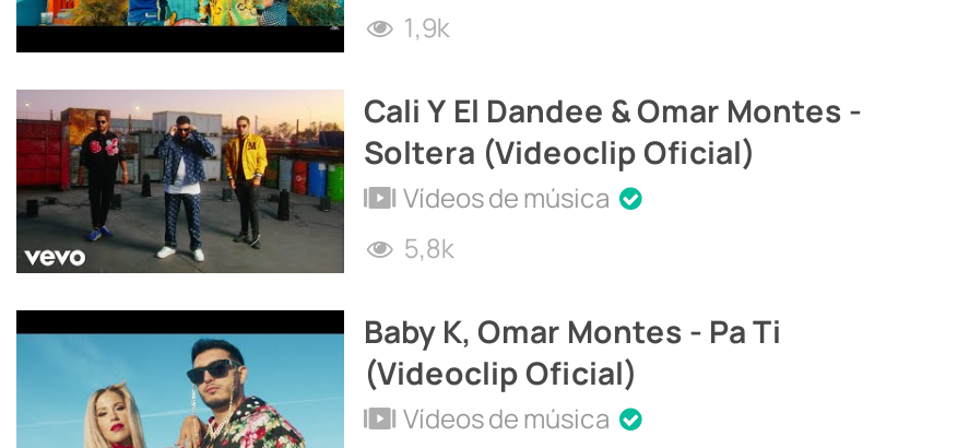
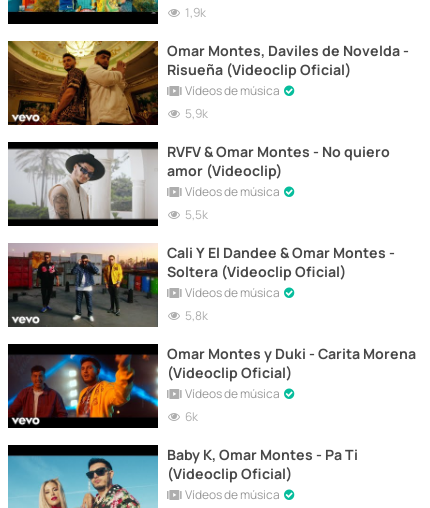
none -> [7,148,158,220] [image]
none -> [8,40,409,223] [image] | Omar Montes, Daviles de Novelda - | Risueña (Videoclip Oficial) | Vídeos de música | 5,9k | RVFV & Omar Montes - No quiero | amor (Videoclip) | Vídeos de música | 5,5k
none -> [8,344,416,429] [image] | Omar Montes y Duki - Carita Morena | (Videoclip Oficial) | Vídeos de música | 6k

